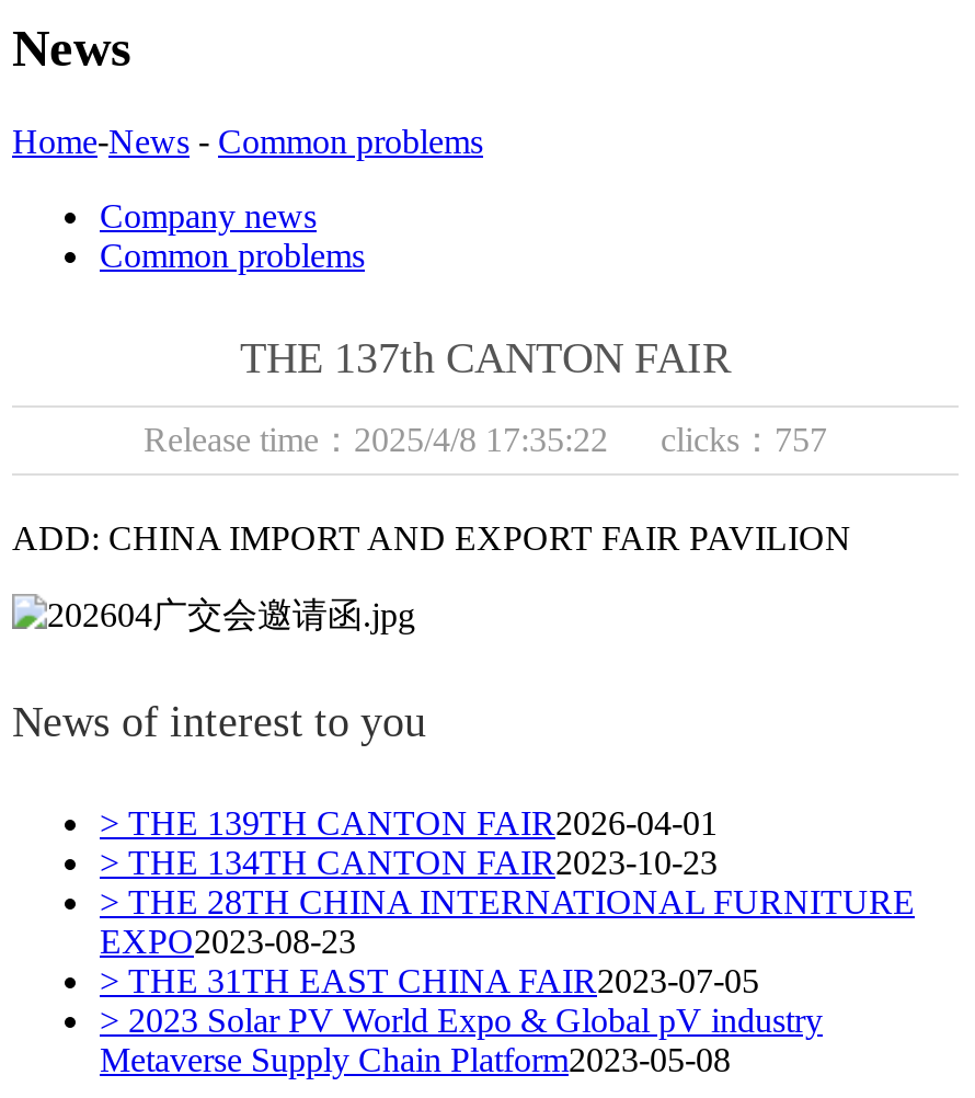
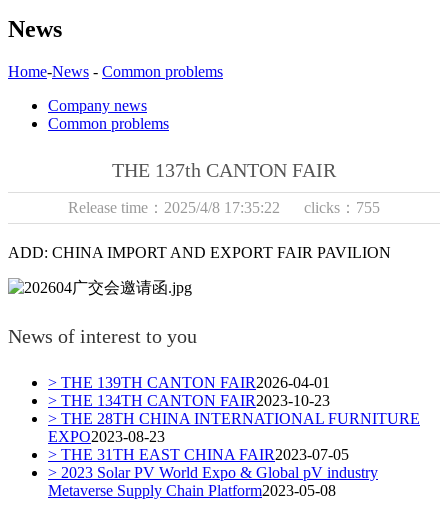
[144,420,827,458] Release time：2025/4/8 17:35:22 clicks：757 -> [68,199,380,216] Release time：2025/4/8 17:35:22 clicks：755

